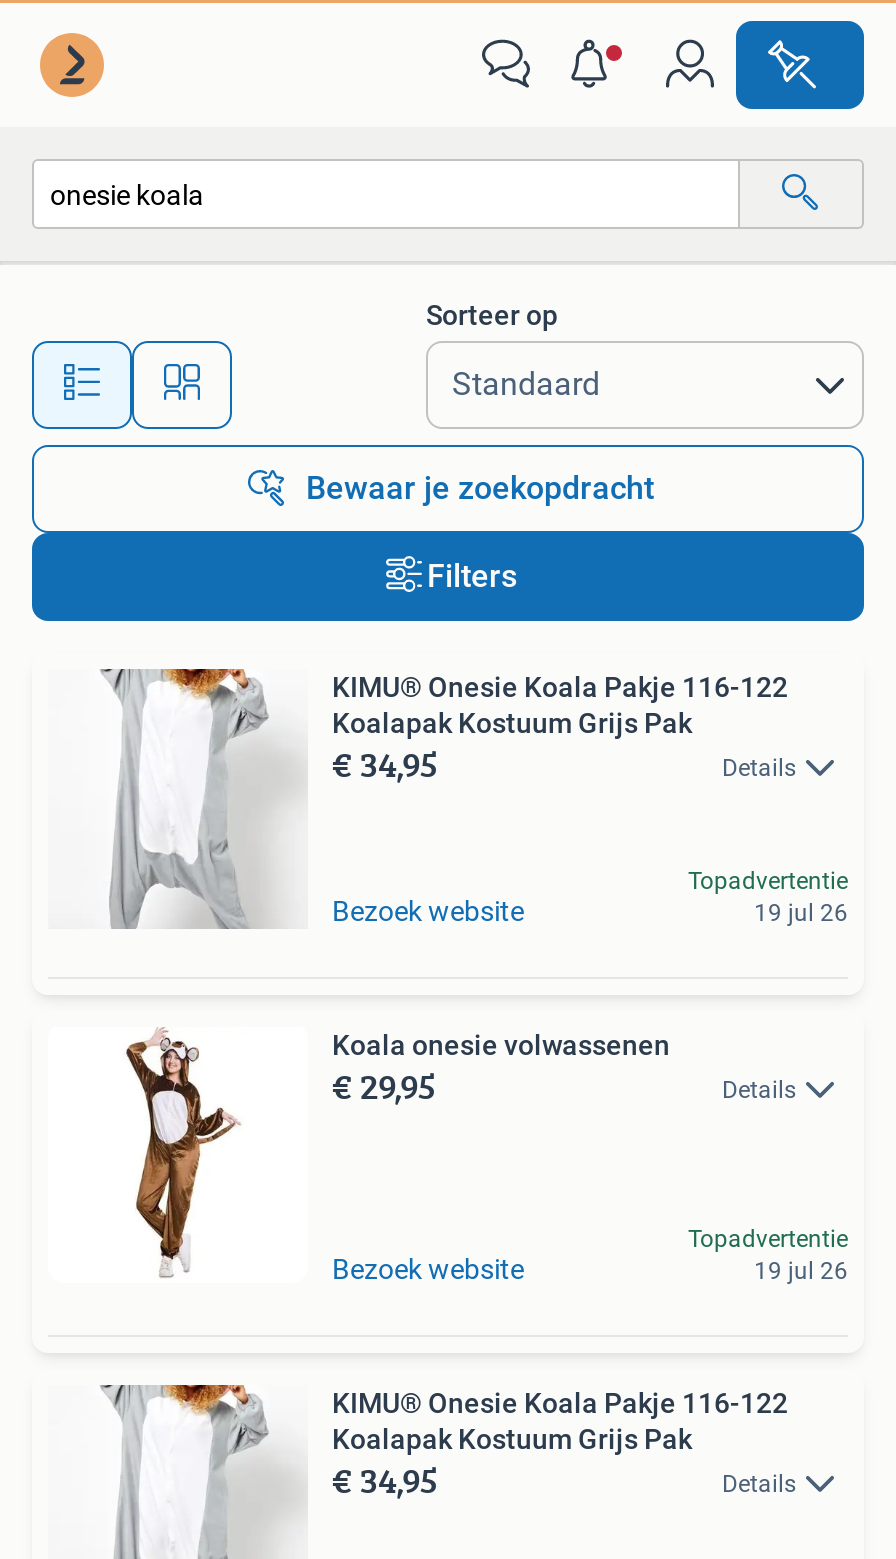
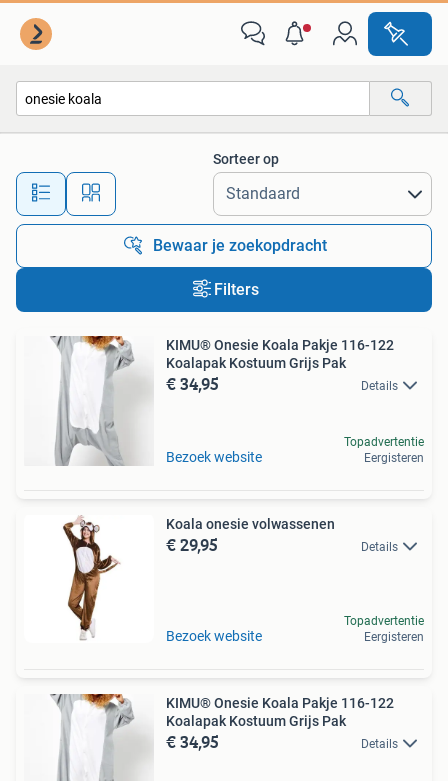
[754,899,848,927] 19 jul 26 -> [364,451,424,465] Eergisteren
[754,1257,848,1285] 19 jul 26 -> [364,630,424,644] Eergisteren

